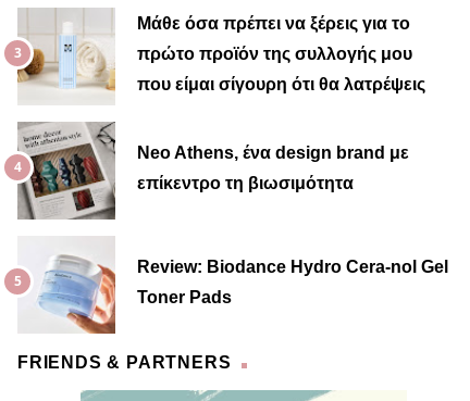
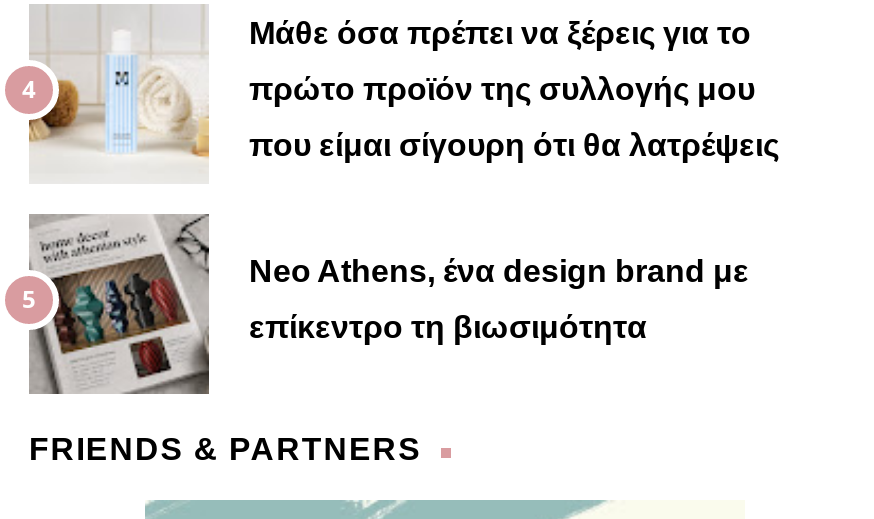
[35,256,448,335] [image] | Review: Biodance Hydro Cera-nol Gel | Toner Pads -> none

